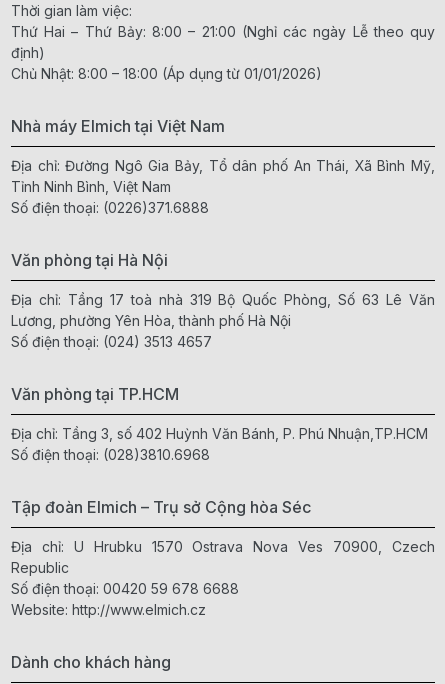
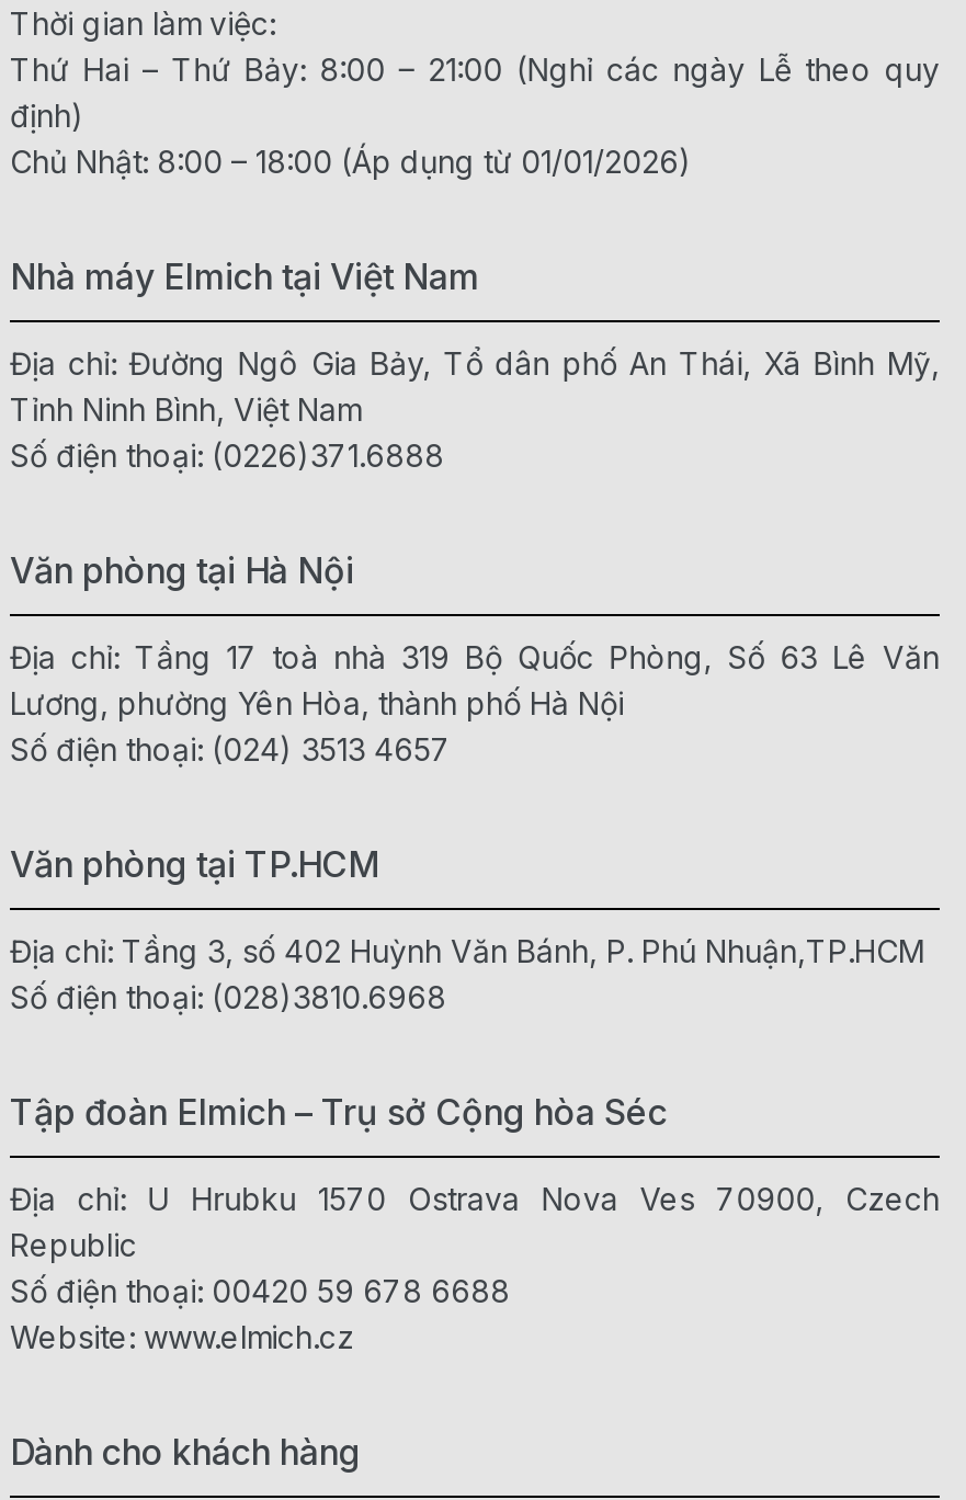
[11,601,206,618] Website: http://www.elmich.cz -> [10,1319,354,1356] Website: www.elmich.cz

